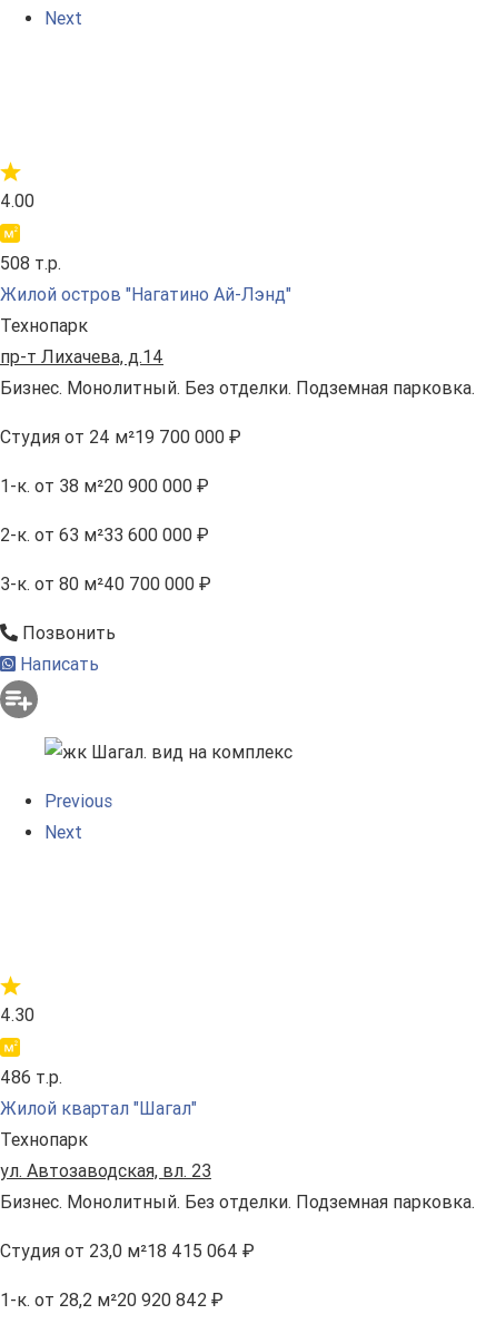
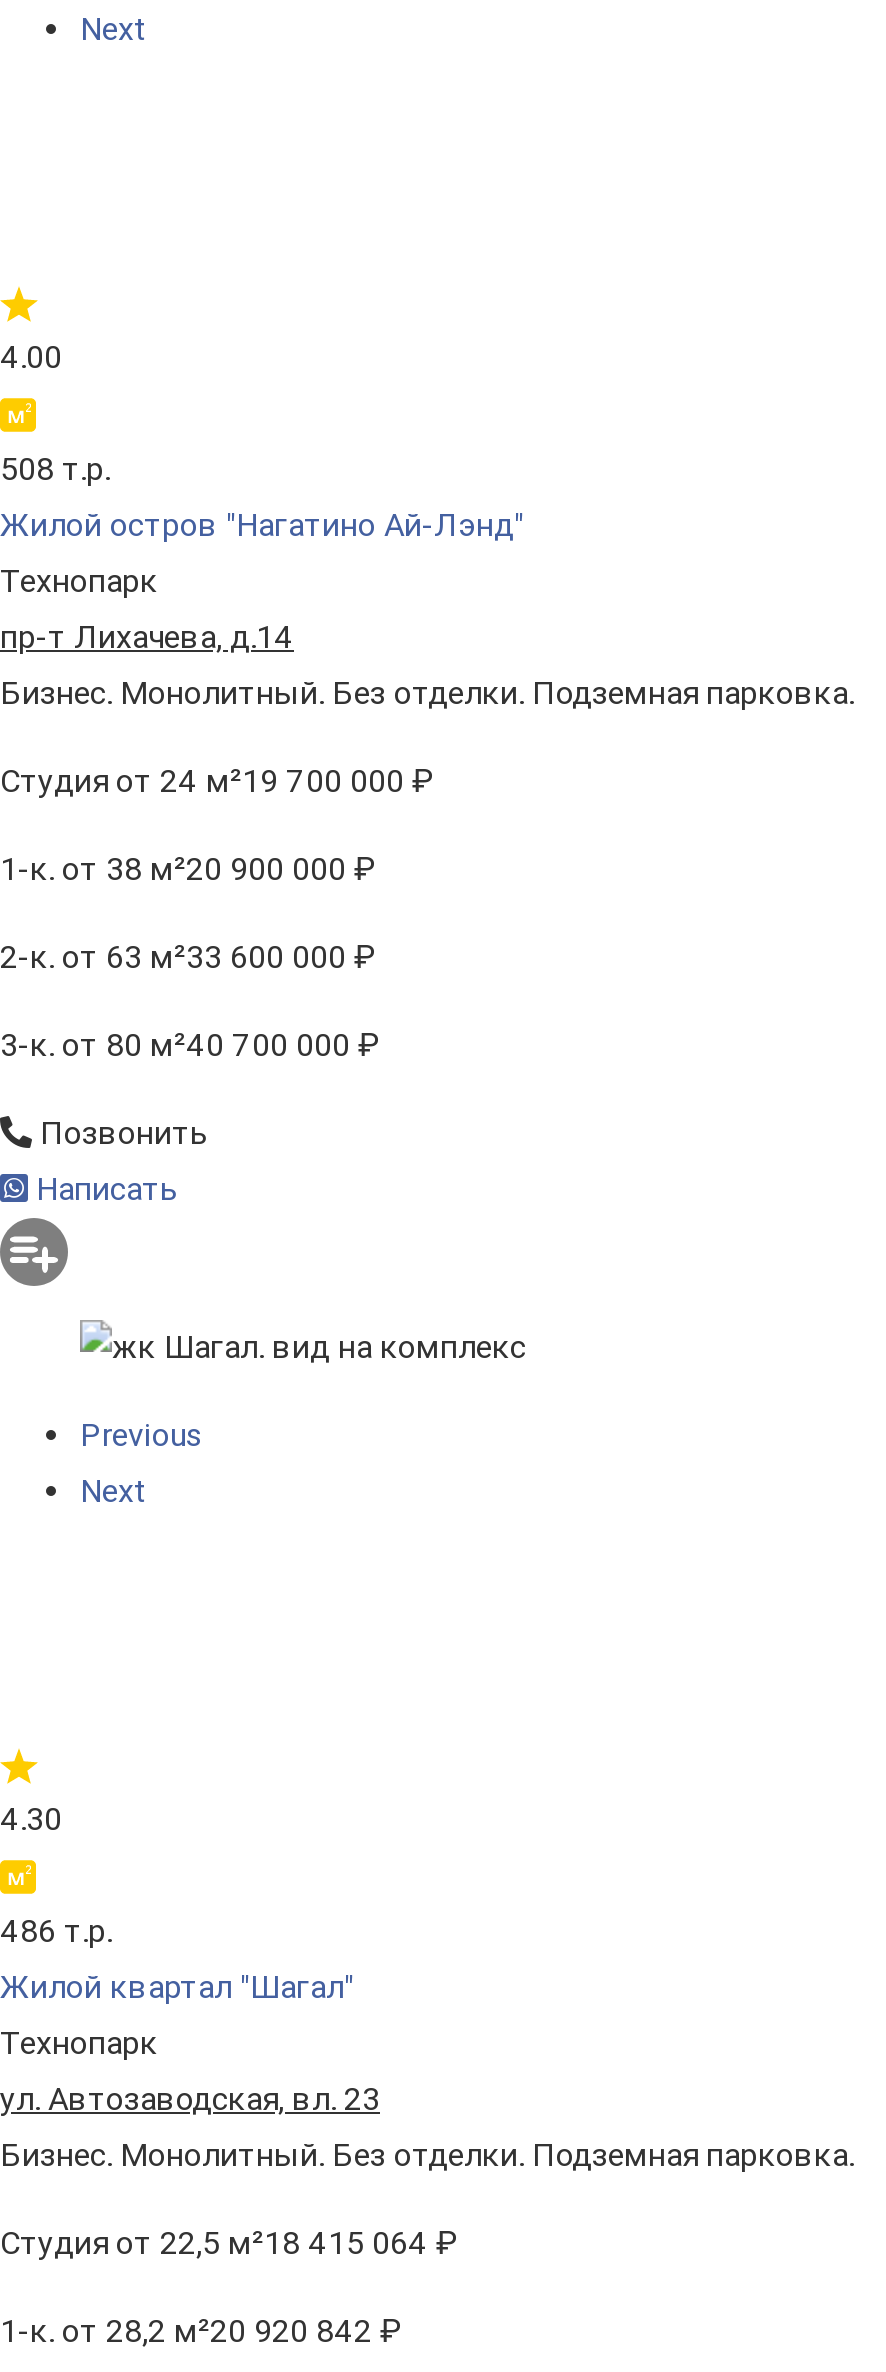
[0,1240,255,1262] Студия от 23,0 м²18 415 064 ₽ -> [0,2224,458,2262] Студия от 22,5 м²18 415 064 ₽

